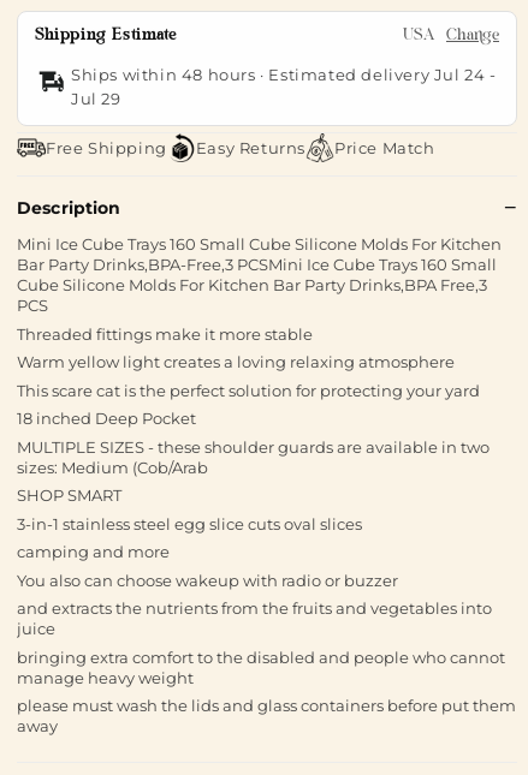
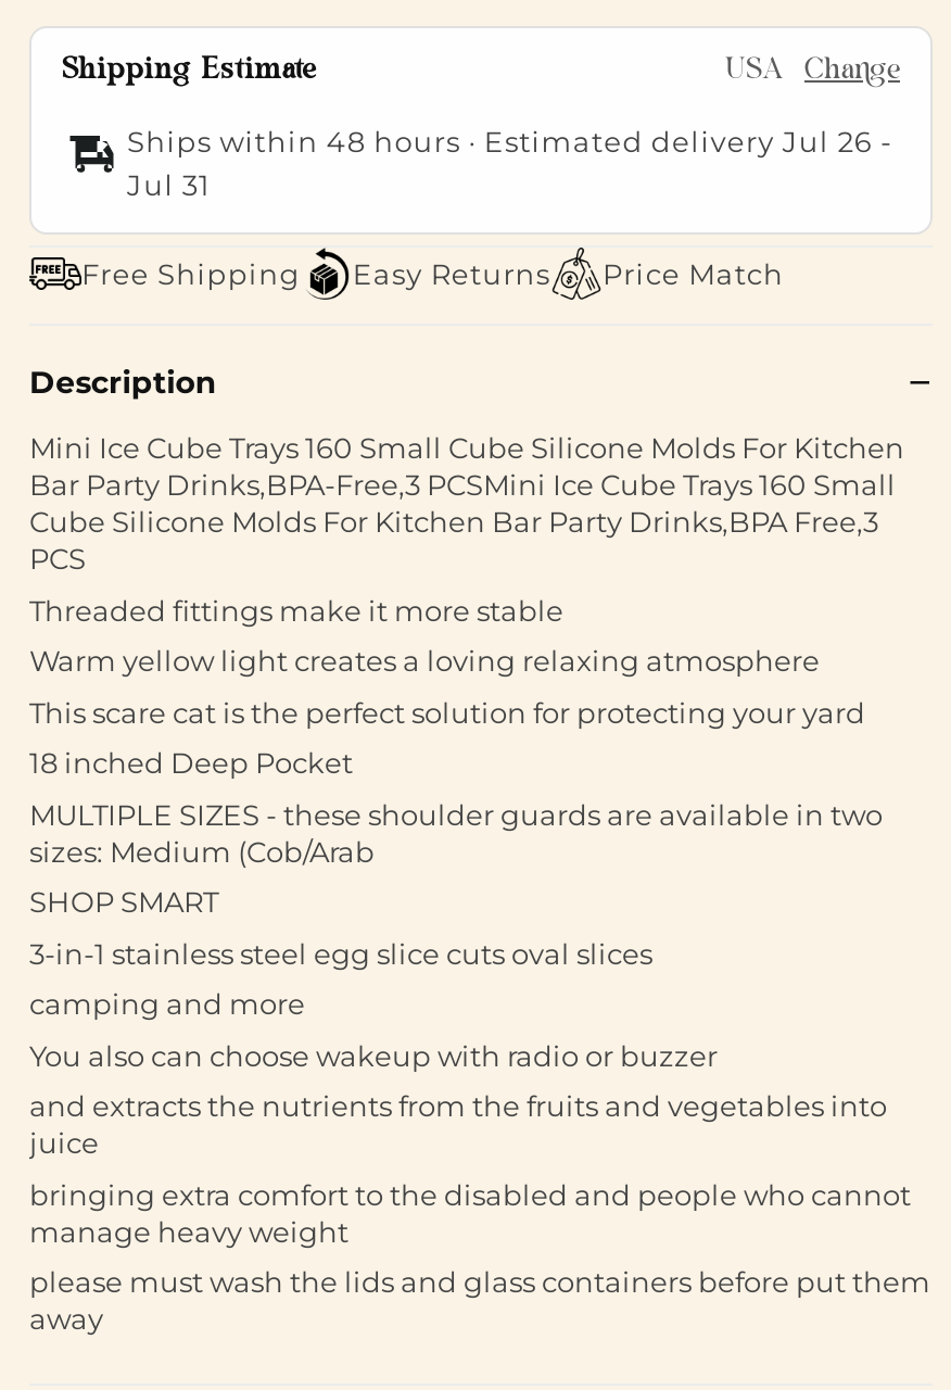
[71,65,496,84] Ships within 48 hours · Estimated delivery Jul 24 - -> [127,124,893,159] Ships within 48 hours · Estimated delivery Jul 26 -
[71,89,121,108] Jul 29 -> [127,167,211,202] Jul 31

